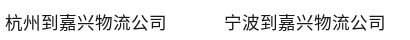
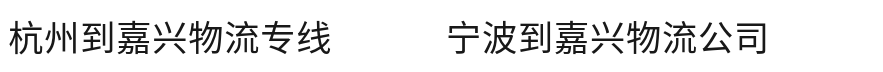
[5,9,167,34] 杭州到嘉兴物流公司 -> [8,11,332,61] 杭州到嘉兴物流专线

